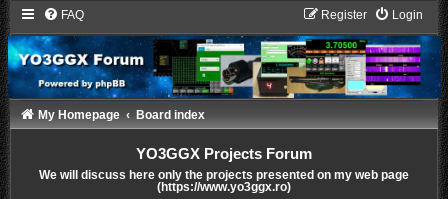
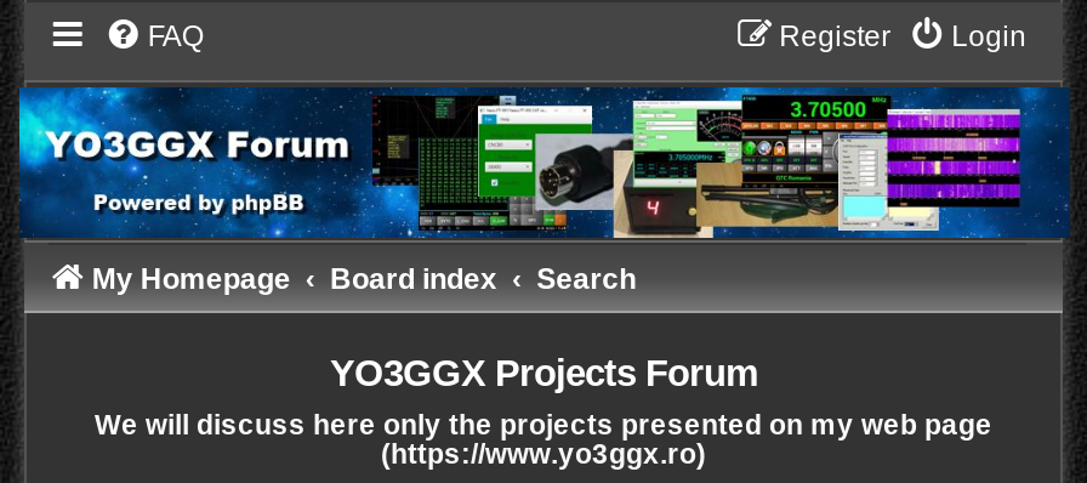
none -> [536,262,636,296] Search

